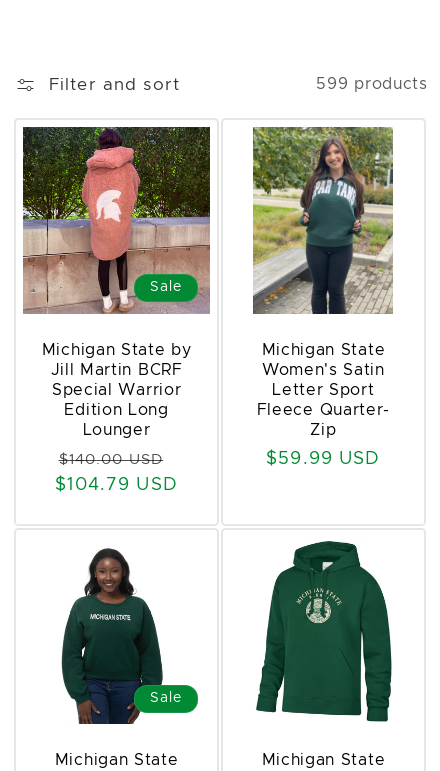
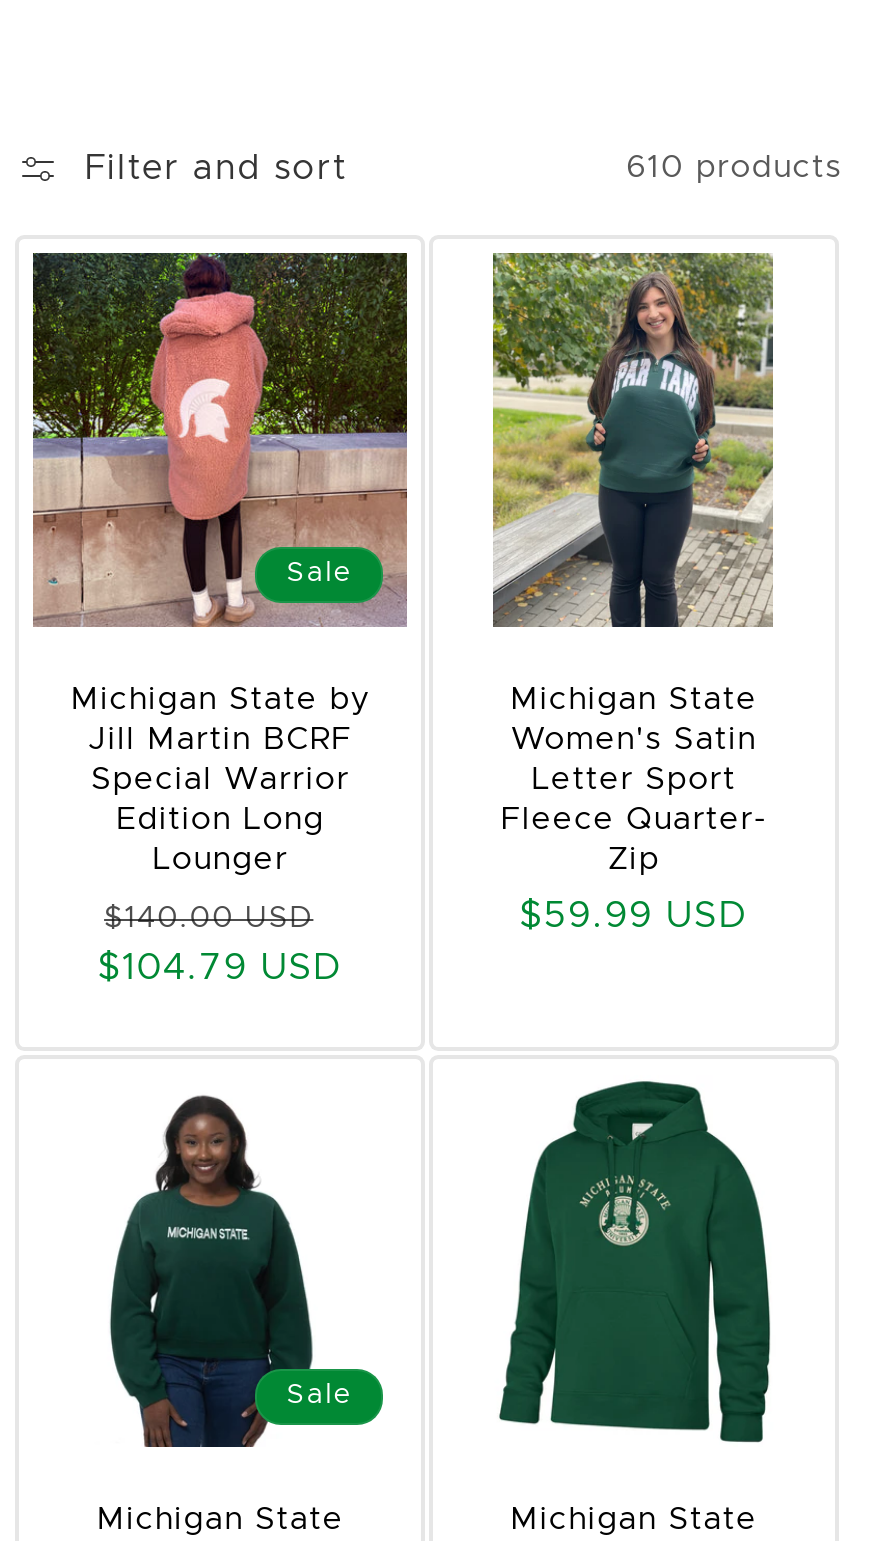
[316,76,428,92] 599 products -> [626,152,843,184] 610 products

